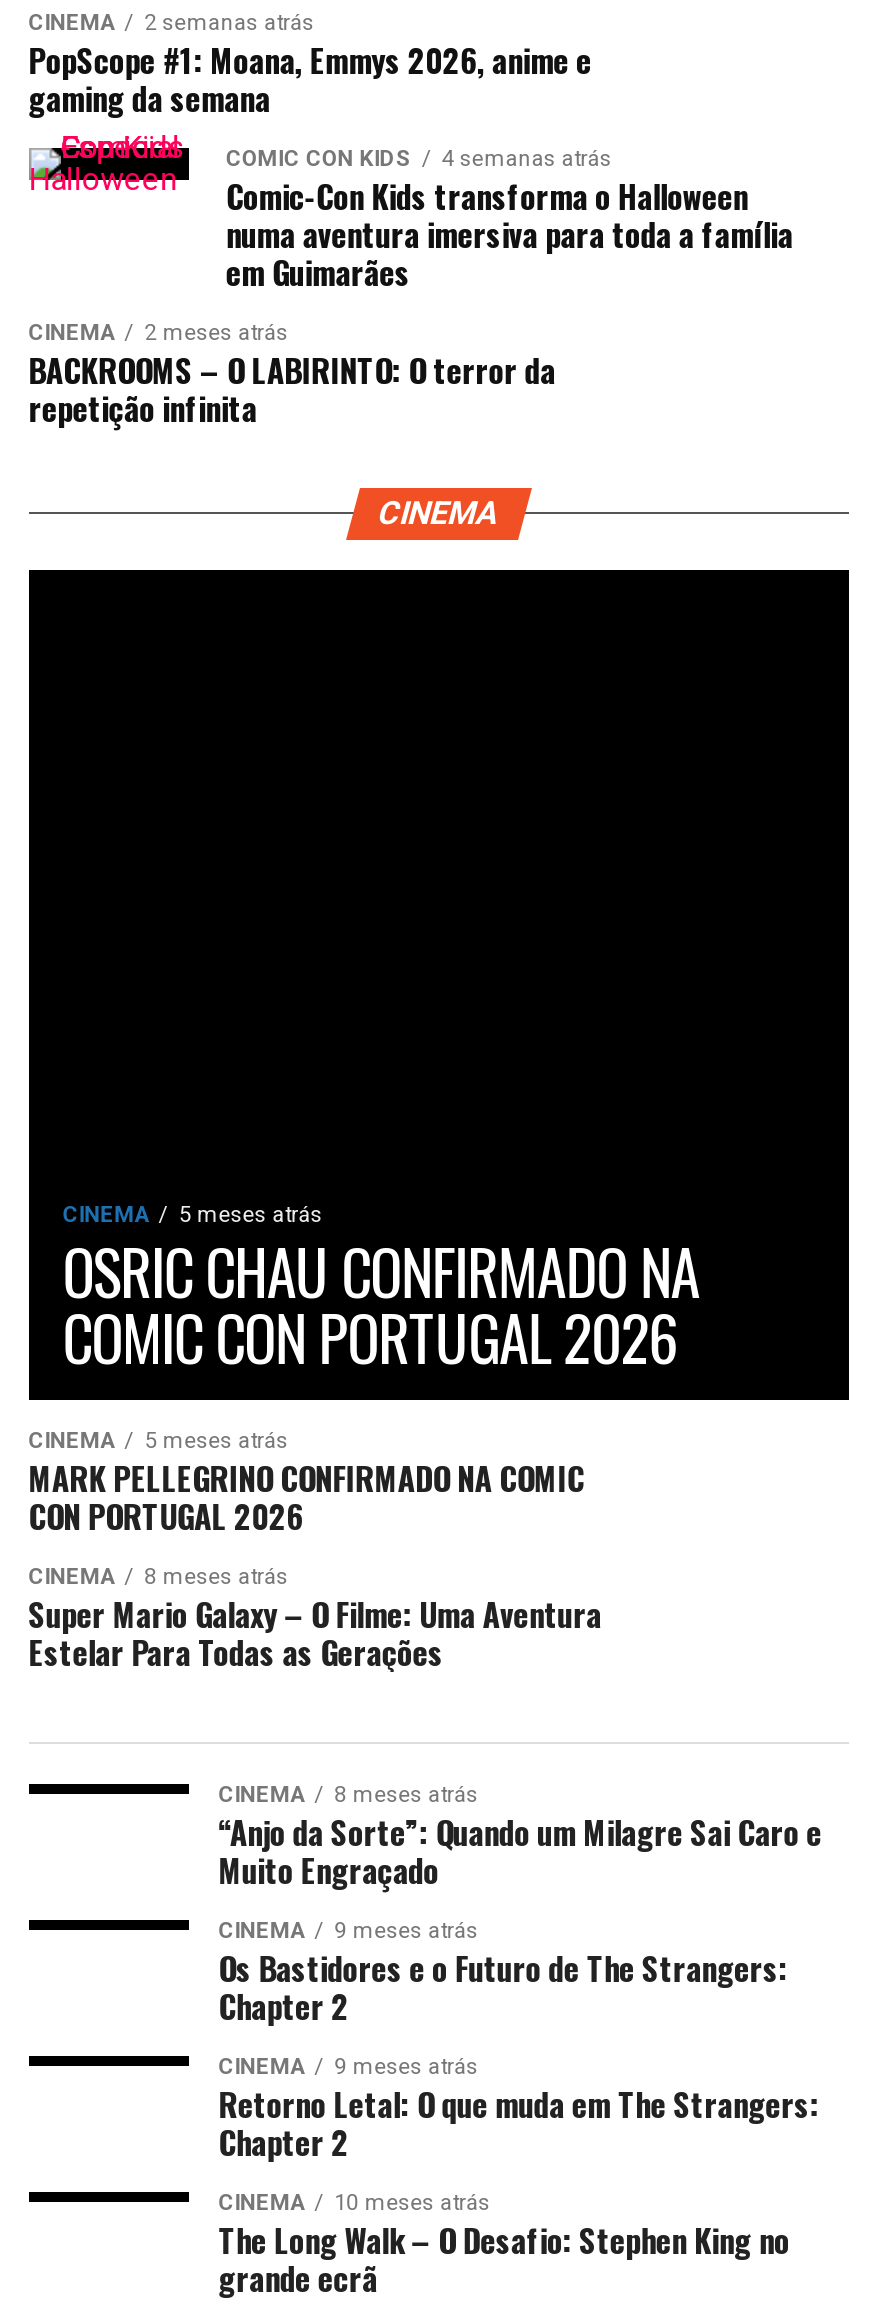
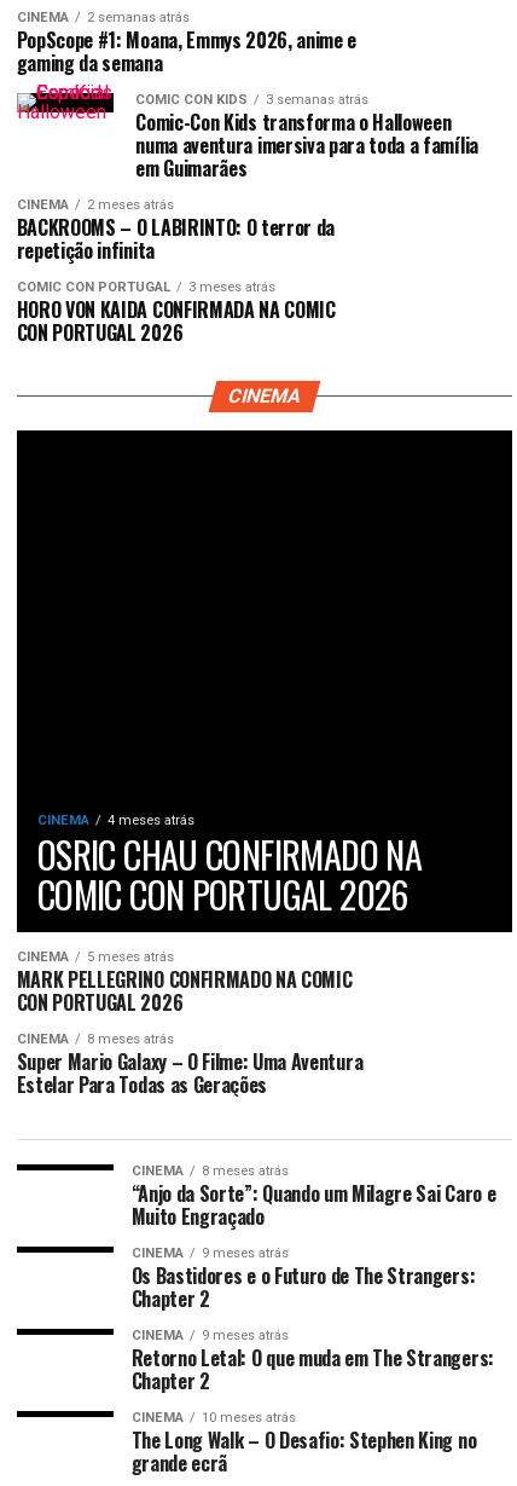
[442,146,612,172] 4 semanas atrás -> [266,92,369,108] 3 semanas atrás
none -> [17,279,336,347] COMIC CON PORTUGAL | 3 meses atrás | HORO VON KAIDA CONFIRMADA NA COMIC | CON PORTUGAL 2026
[63,1202,323,1228] CINEMA 5 meses atrás -> [37,813,194,828] CINEMA 4 meses atrás

